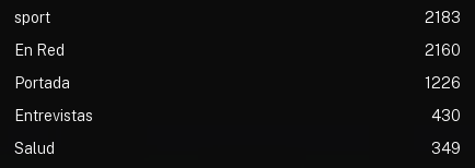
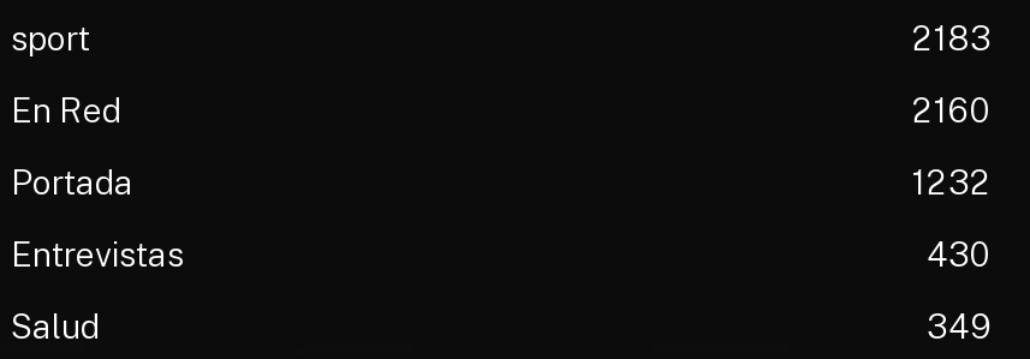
[425,75,461,92] 1226 -> [912,164,992,203] 1232

